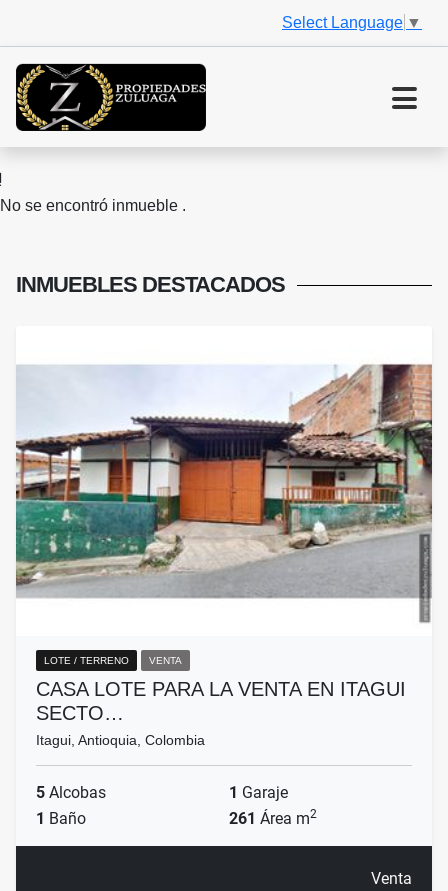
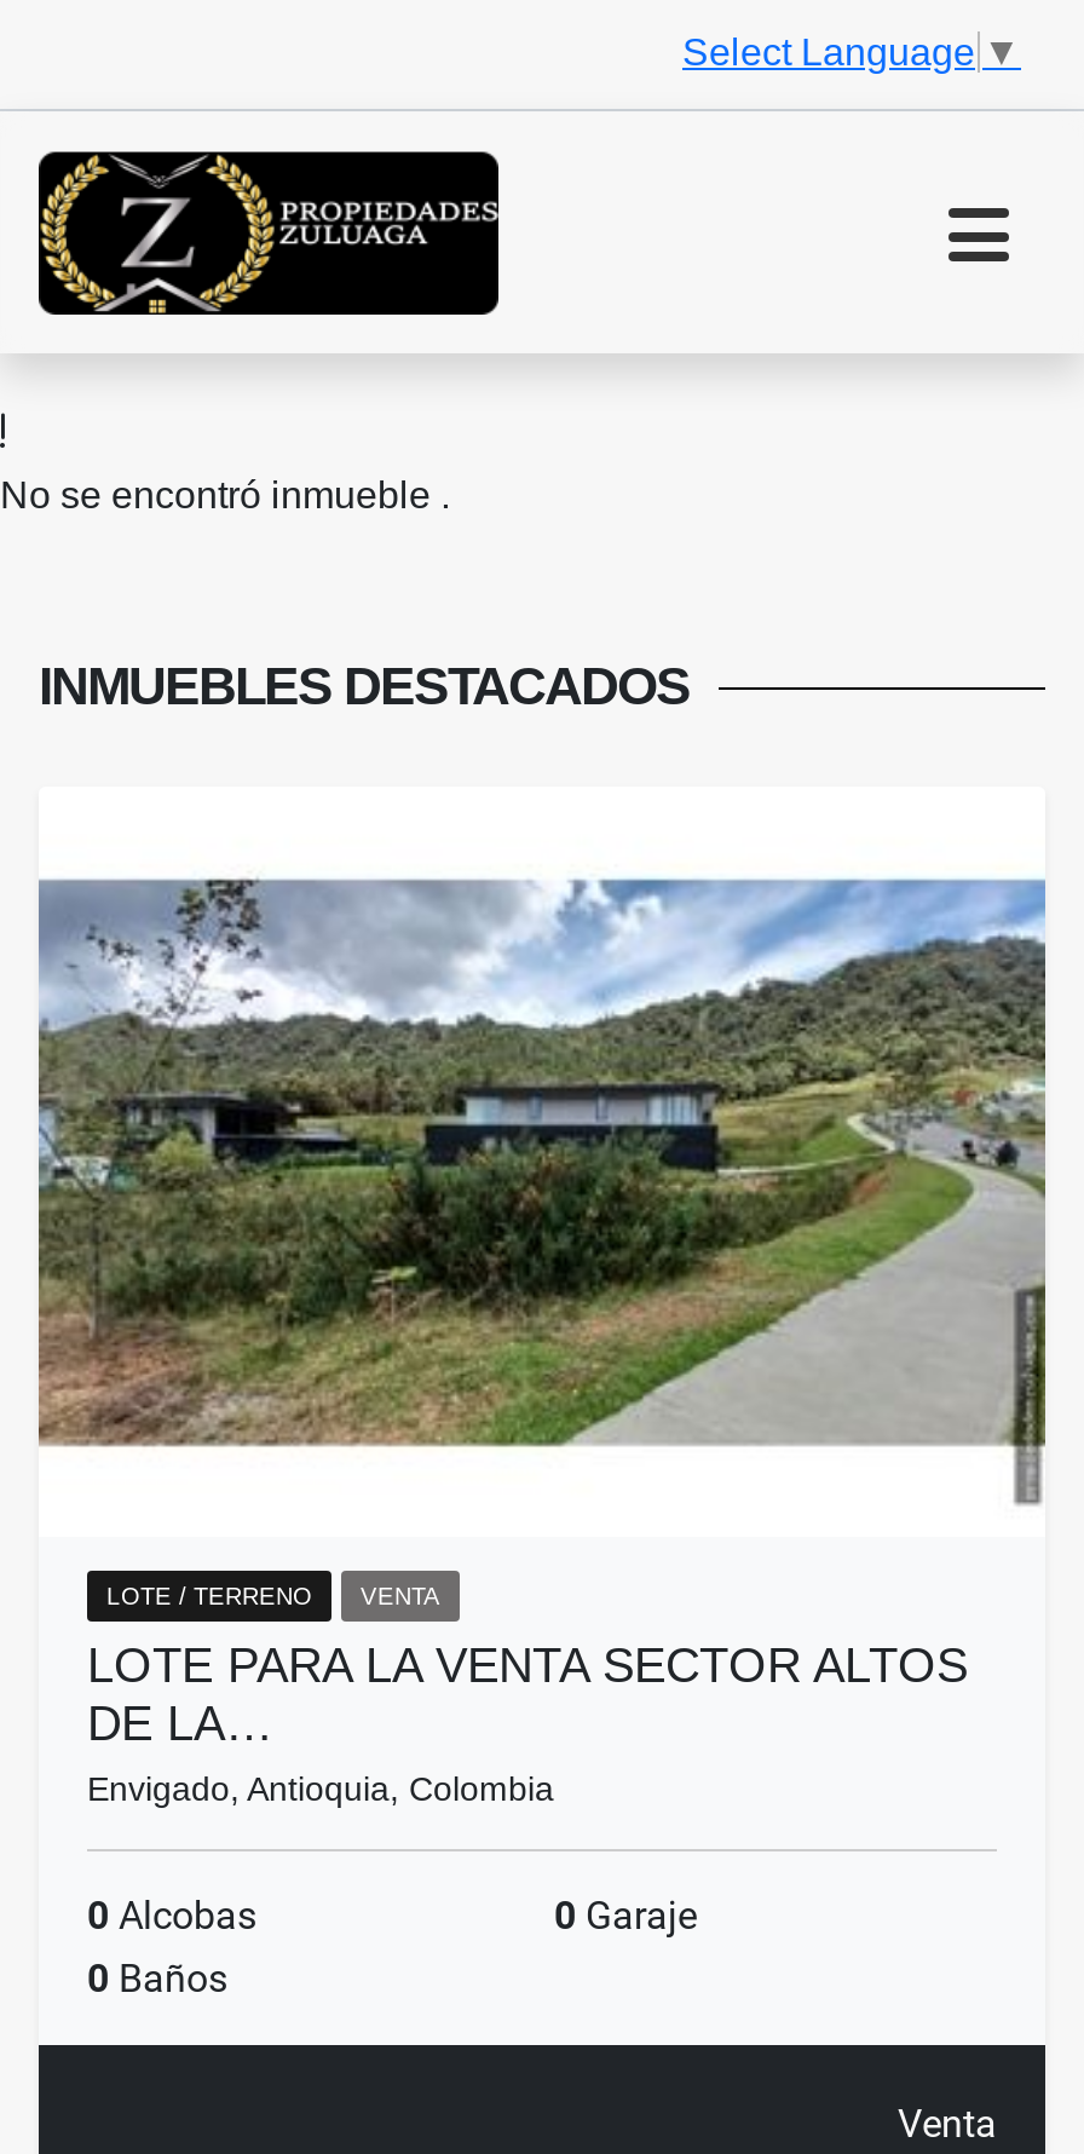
[16,363,433,598] [image] -> [36,876,1048,1447] [image]
[36,678,406,748] CASA LOTE PARA LA VENTA EN ITAGUI | SECTO… | Itagui, Antioquia, Colombia -> [87,1639,968,1808] LOTE PARA LA VENTA SECTOR ALTOS | DE LA… | Envigado, Antioquia, Colombia
[36,783,317,828] 5 Alcobas | 1 Garaje | 1 Baño | 261 Área m2 -> [87,1893,697,2002] 0 Alcobas | 0 Garaje | 0 Baños

